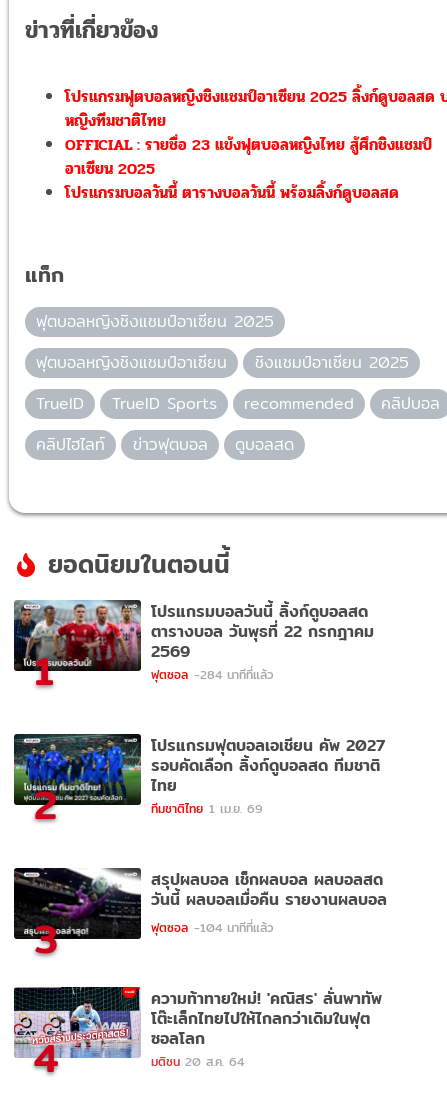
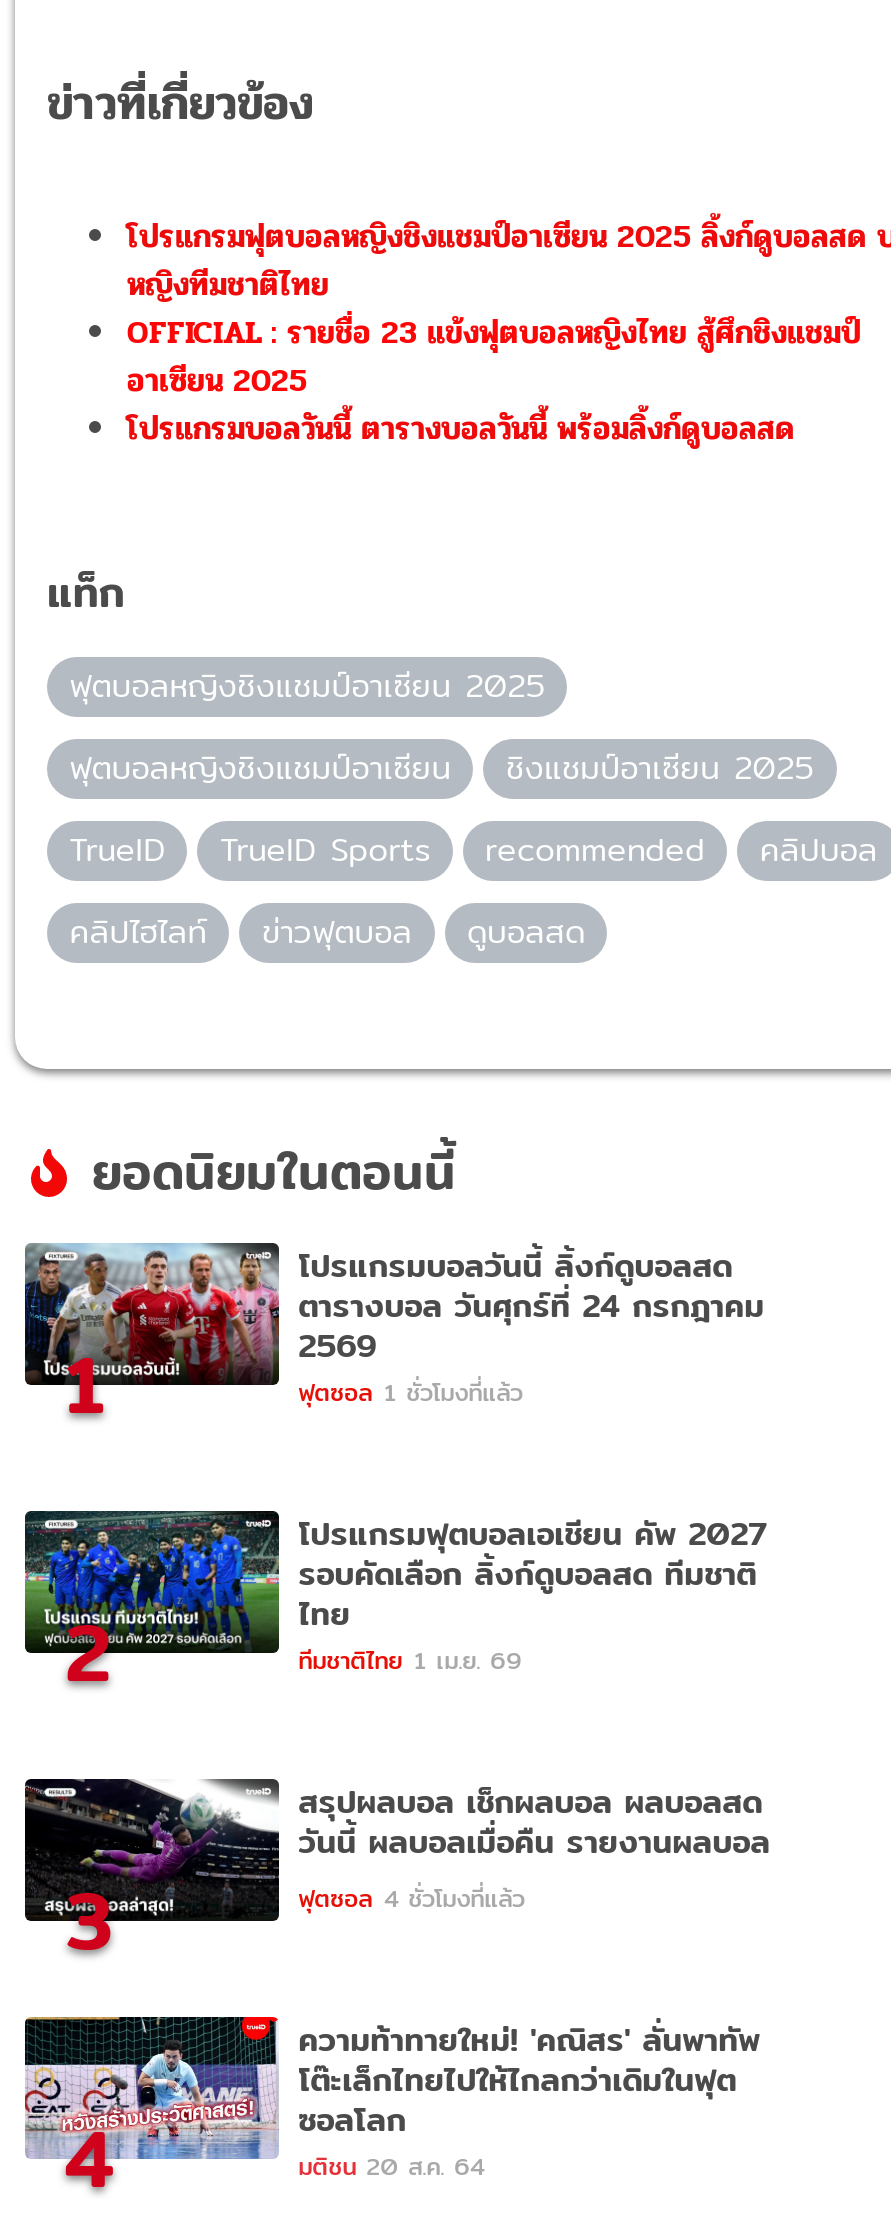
[151,619,374,644] ตารางบอล วันพุธที่ 22 กรกฎาคม -> [298,1280,764,1330] ตารางบอล วันศุกร์ที่ 24 กรกฎาคม
[151,665,273,684] ฟุตซอล -284 นาทีที่แล้ว -> [298,1372,522,1410] ฟุตซอล 1 ชั่วโมงที่แล้ว
[151,918,273,937] ฟุตซอล -104 นาทีที่แล้ว -> [298,1879,524,1917] ฟุตซอล 4 ชั่วโมงที่แล้ว

